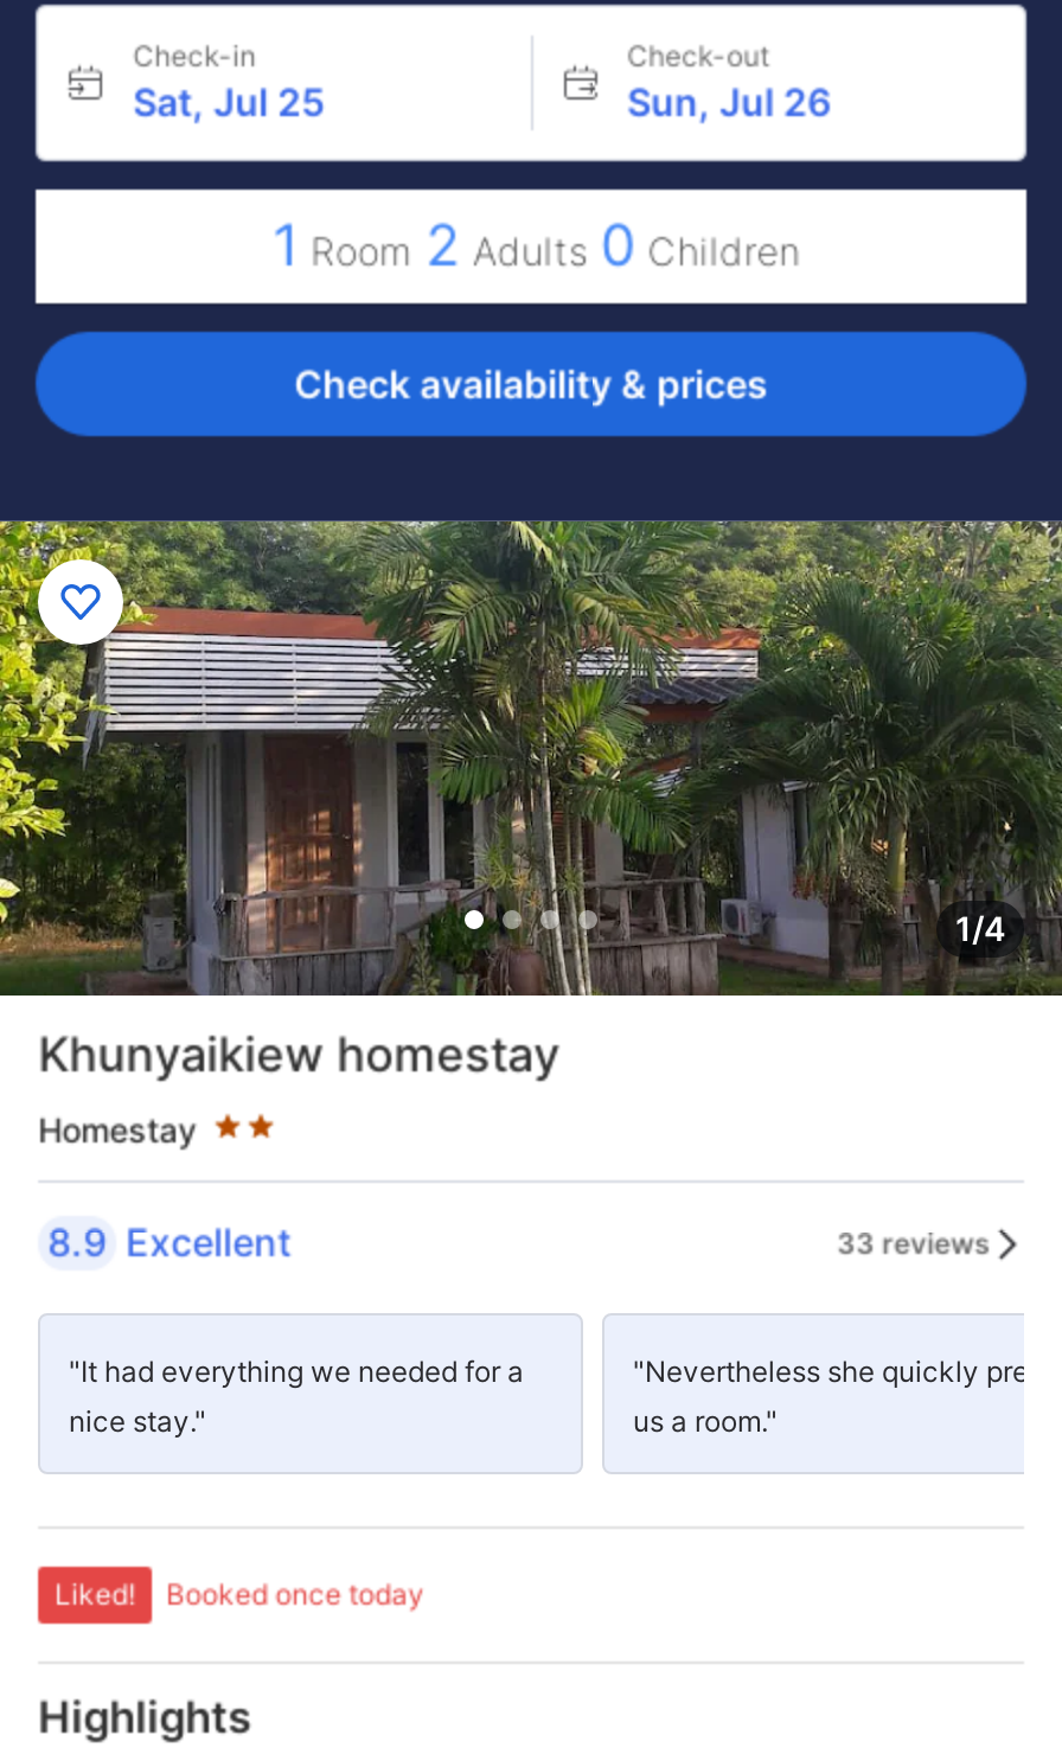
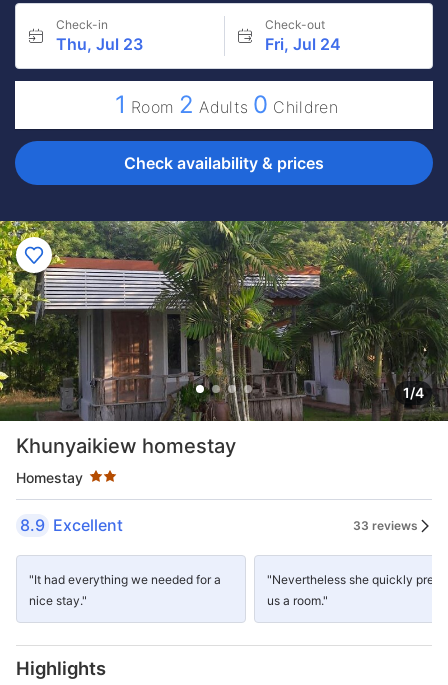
[133,78,325,126] Sat, Jul 25 -> [56,34,143,54] Thu, Jul 23
[627,78,831,126] Sun, Jul 26 -> [264,34,340,54] Fri, Jul 24
[55,1576,424,1612] Liked! | Booked once today -> none

